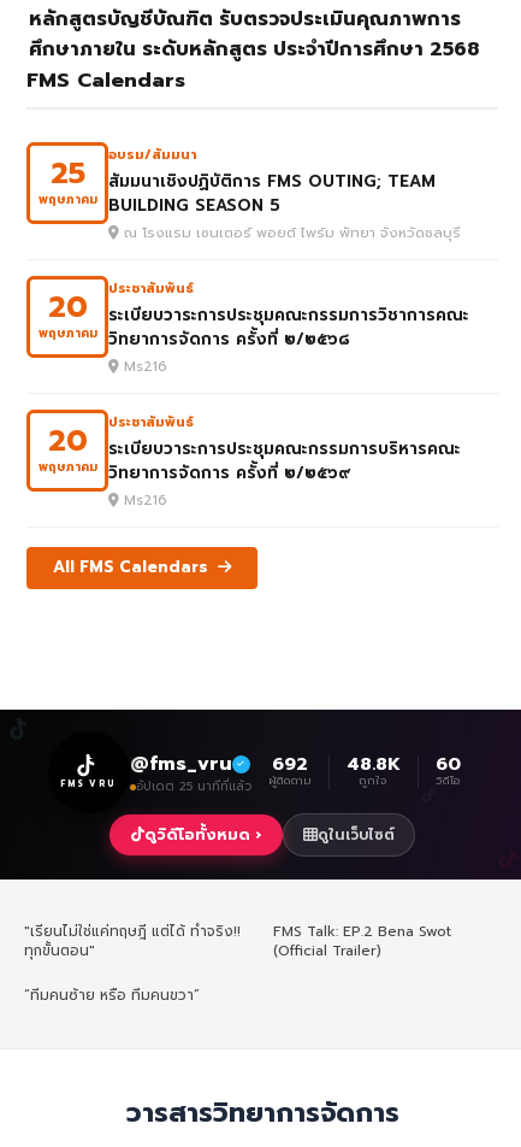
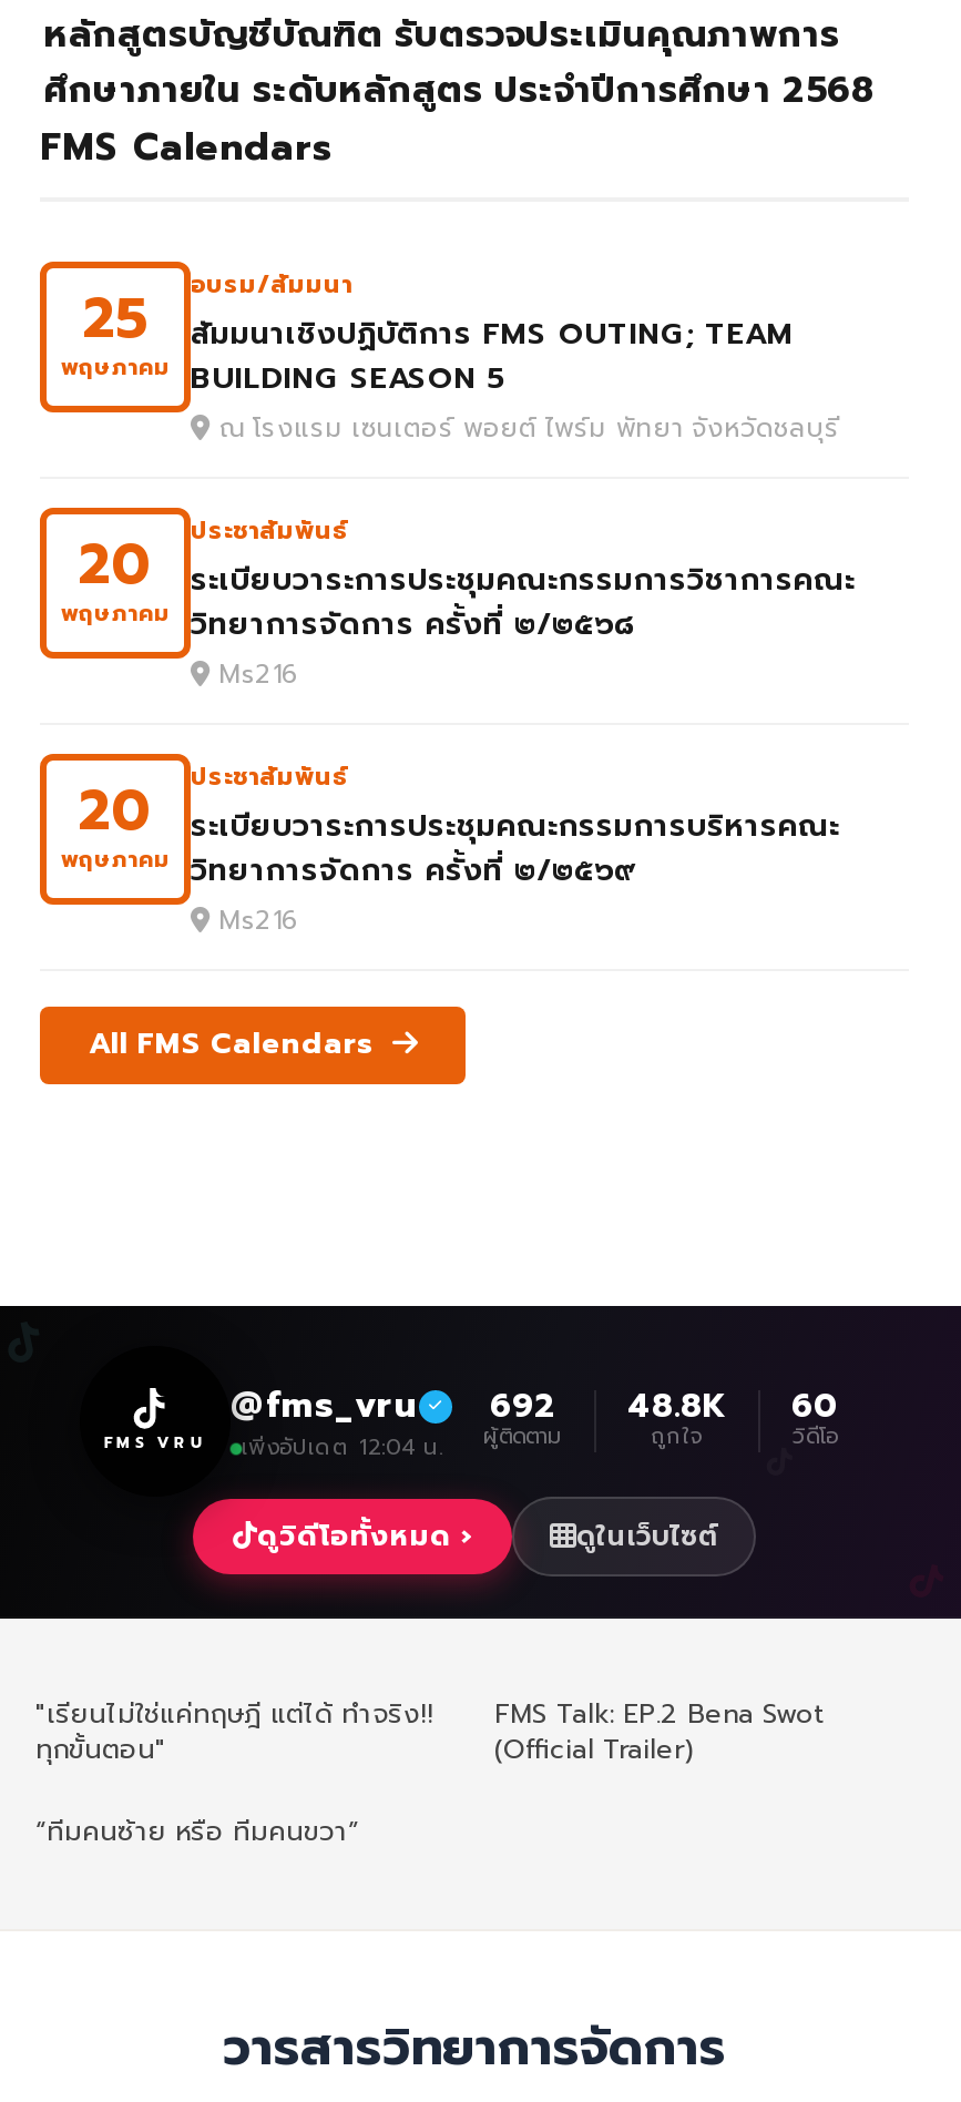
[135,777,251,796] อัปเดต 25 นาทีที่แล้ว -> [242,1431,443,1464] เพิ่งอัปเดต 12:04 น.

